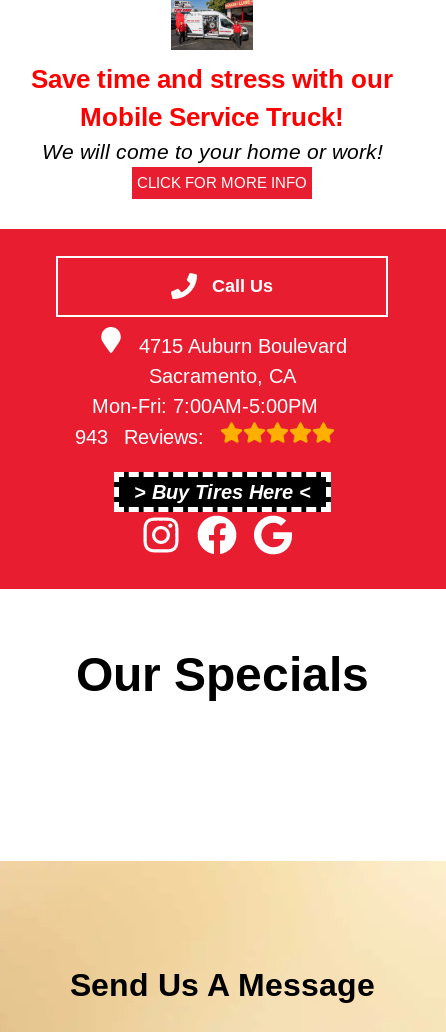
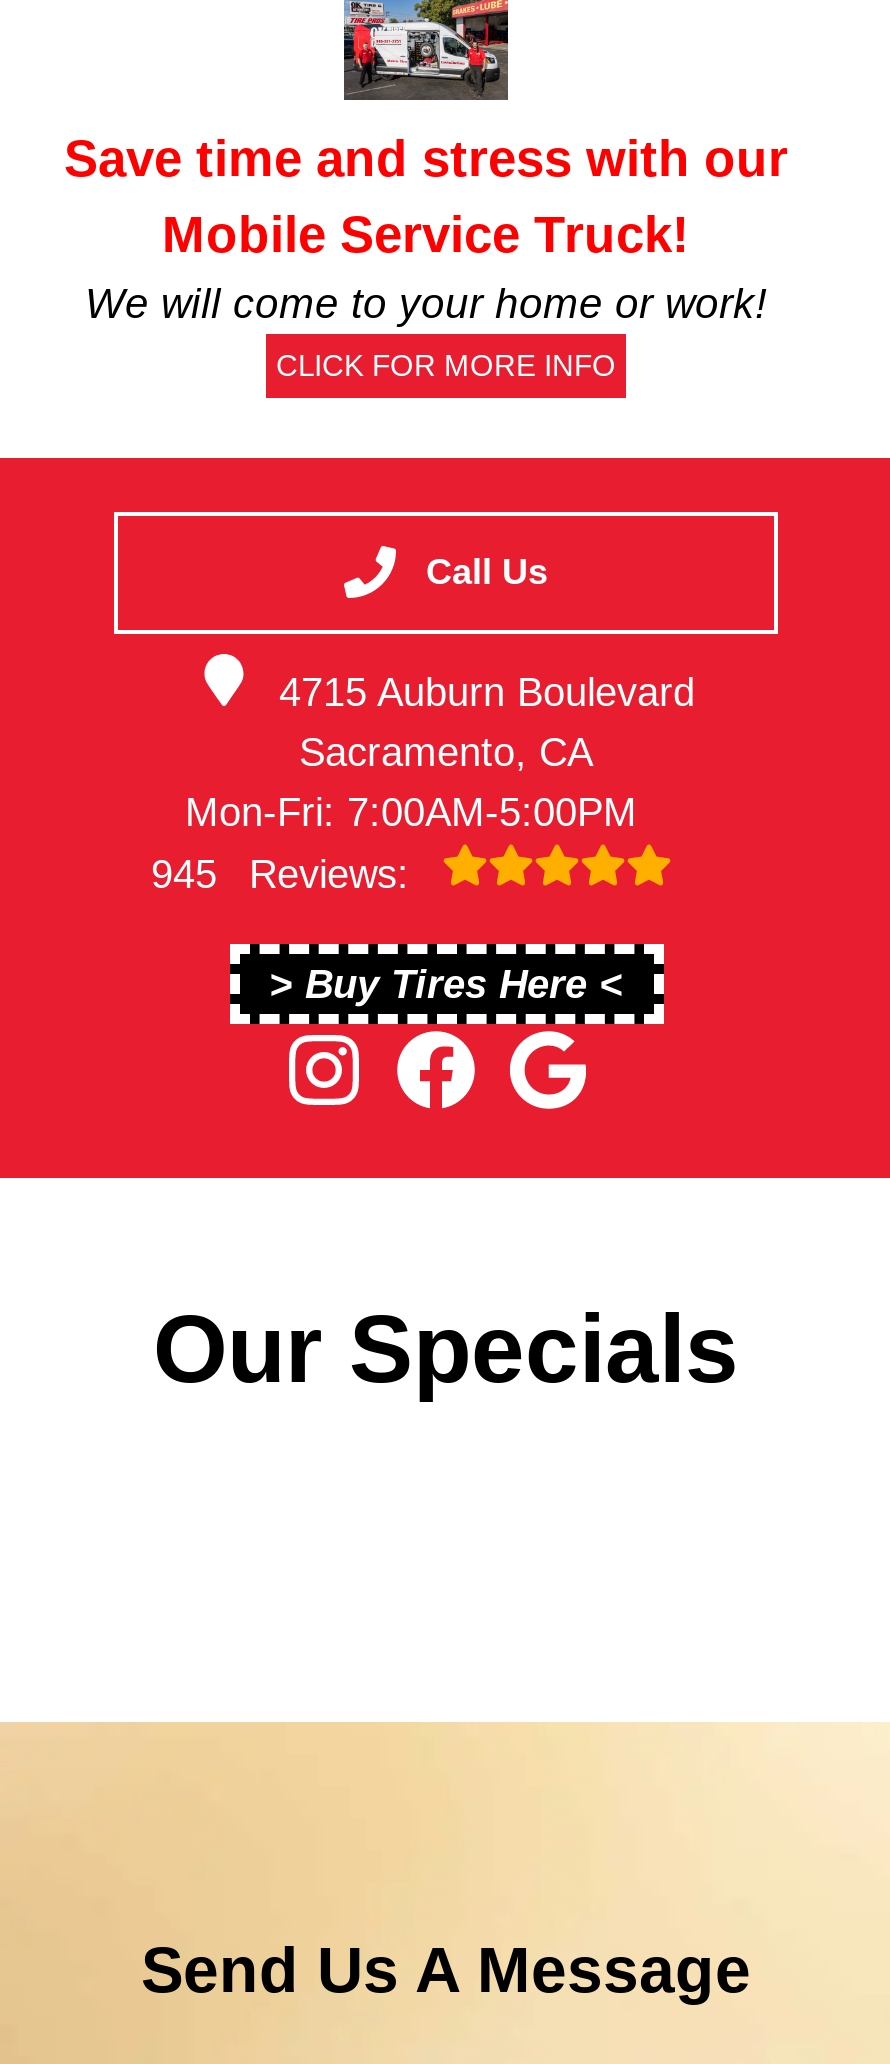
[74,426,209,448] 943 Reviews: -> [151,852,421,896] 945 Reviews:

